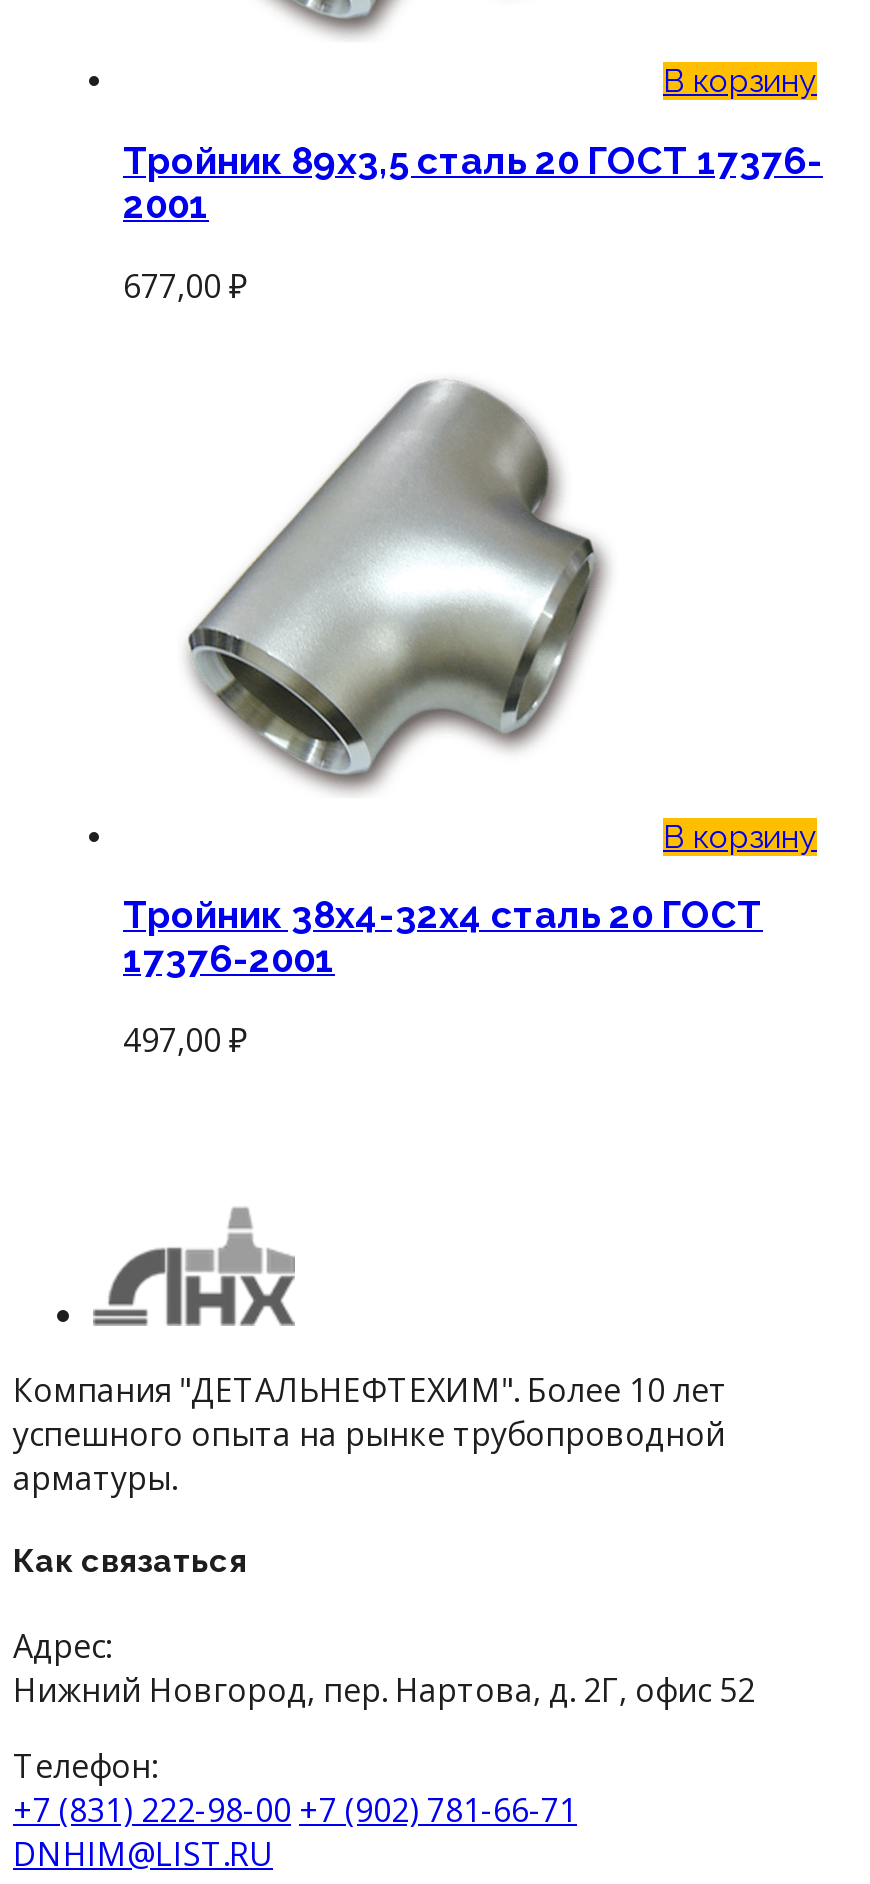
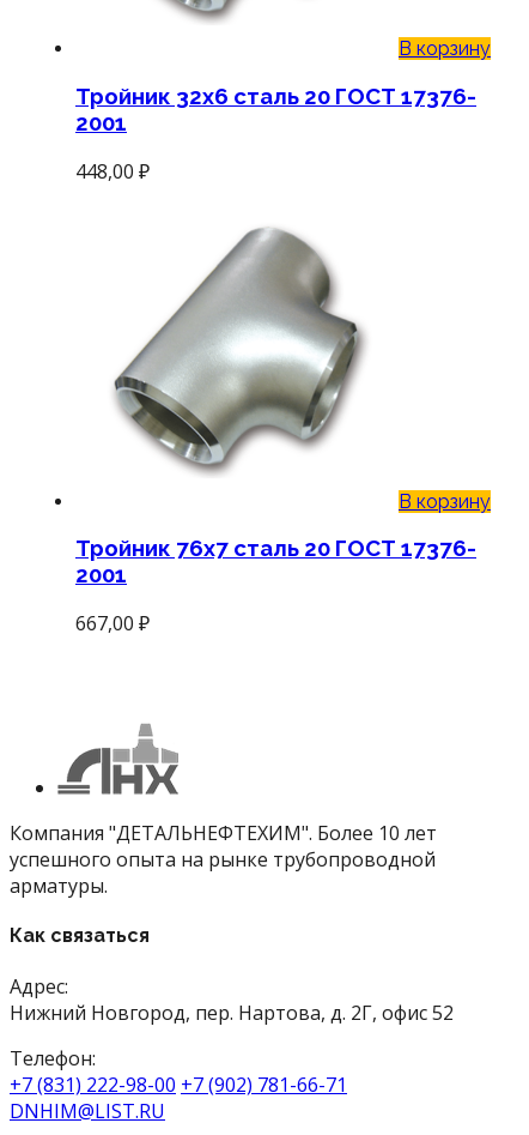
[123,138,823,182] Тройник 89х3,5 сталь 20 ГОСТ 17376- -> [75,83,476,109] Тройник 32х6 сталь 20 ГОСТ 17376-
[123,263,247,307] 677,00 ₽ -> [75,158,150,184] 448,00 ₽
[123,893,763,981] Тройник 38х4-32х4 сталь 20 ГОСТ | 17376-2001 -> [75,535,476,588] Тройник 76х7 сталь 20 ГОСТ 17376- | 2001
[123,1018,247,1062] 497,00 ₽ -> [75,610,150,637] 667,00 ₽

